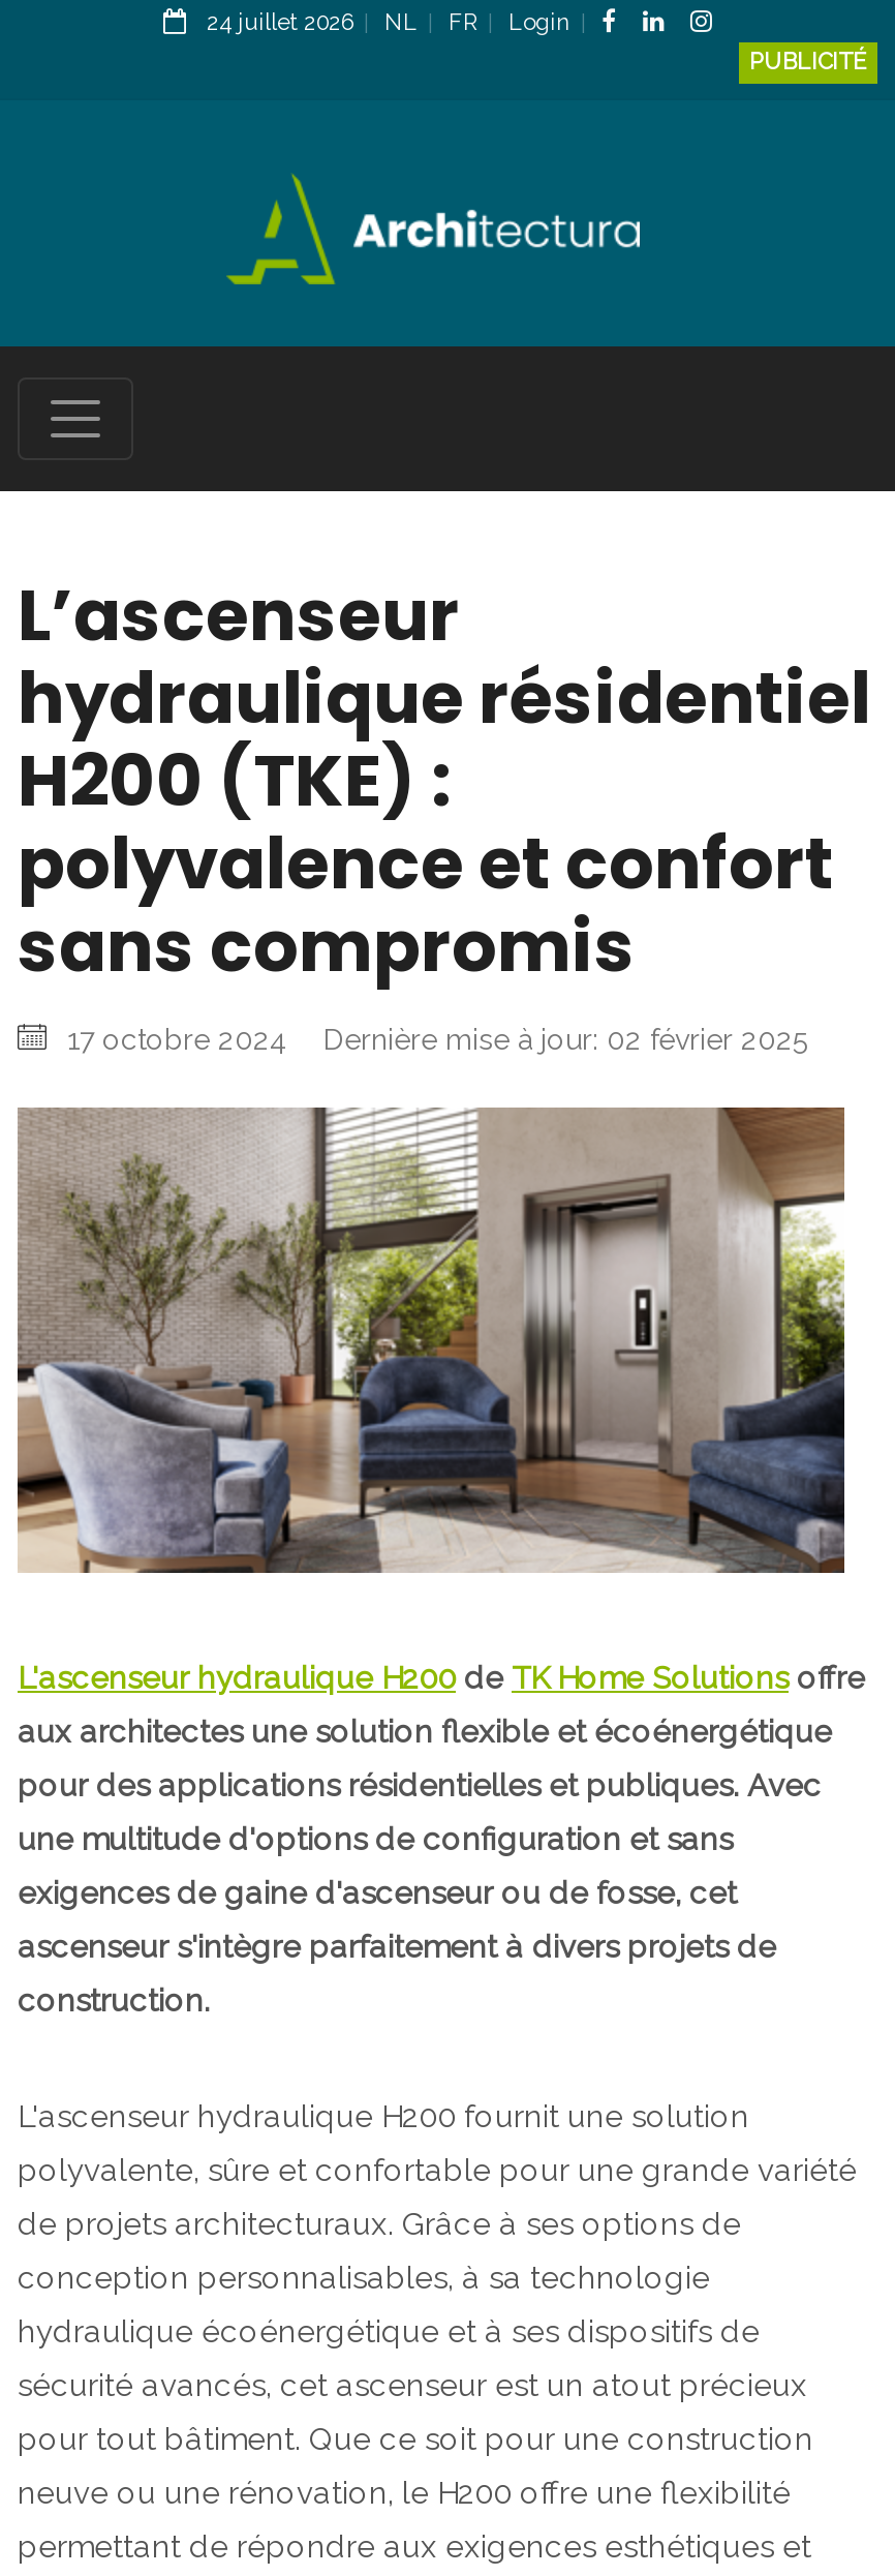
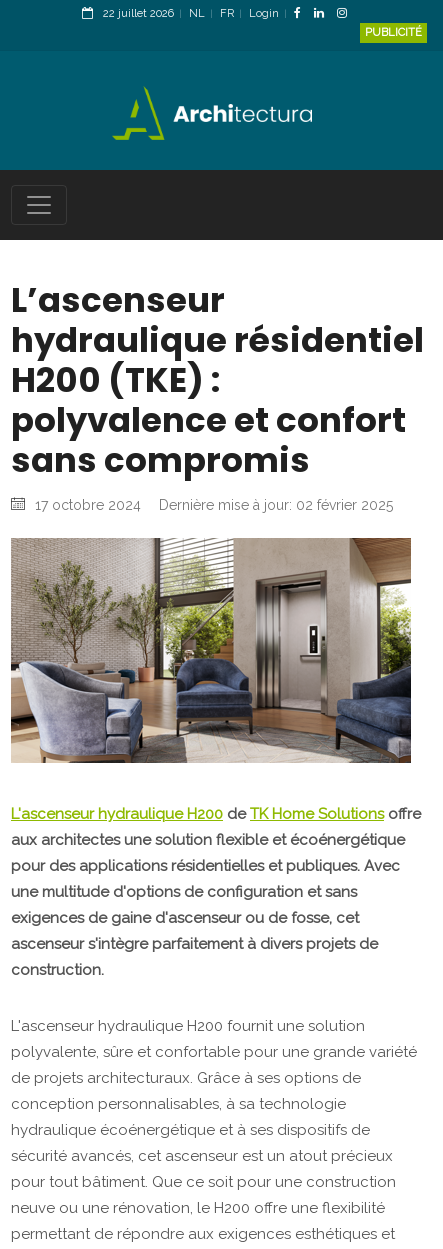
[207,9,570,36] 24 juillet 2026 NL FR Login -> [102,7,278,20] 22 juillet 2026 NL FR Login

